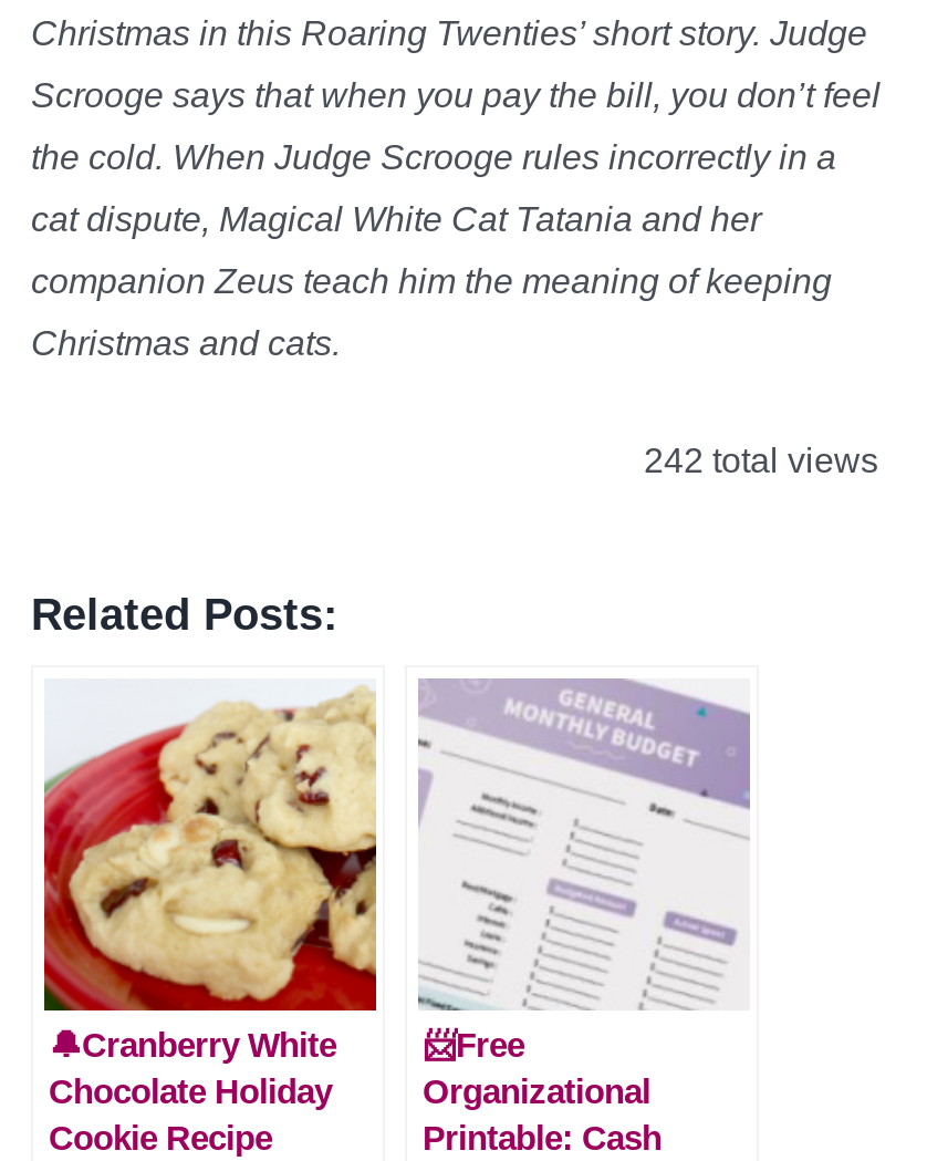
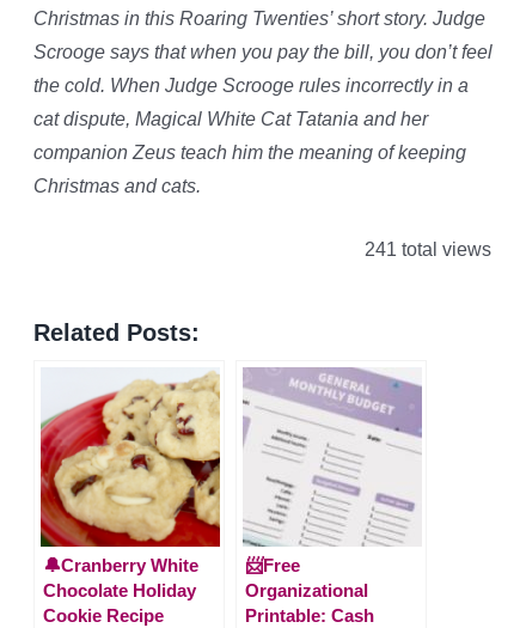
[635,442,878,479] 242 total views -> [360,239,491,260] 241 total views

